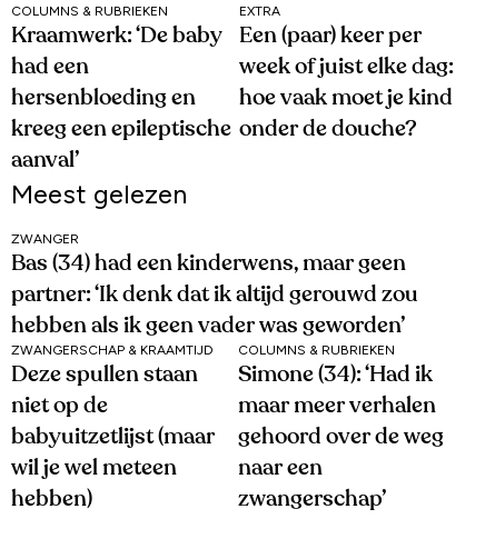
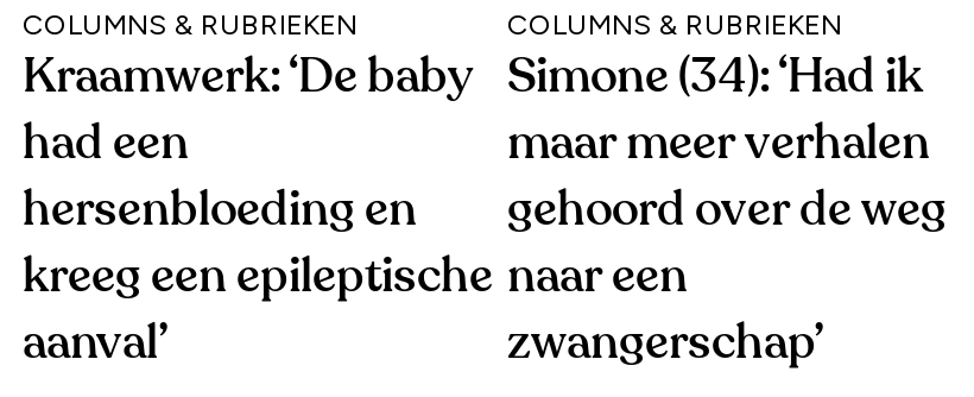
[11,3,453,510] EXTRA | Een (paar) keer per | week of juist elke dag: | hoe vaak moet je kind | onder de douche? | Meest gelezen | ZWANGER | Bas (34) had een kinderwens, maar geen | partner: ‘Ik denk dat ik altijd gerouwd zou | hebben als ik geen vader was geworden’ | ZWANGERSCHAP & KRAAMTIJD | Deze spullen staan | niet op de | babyuitzetlijst (maar | wil je wel meteen | hebben) -> none

